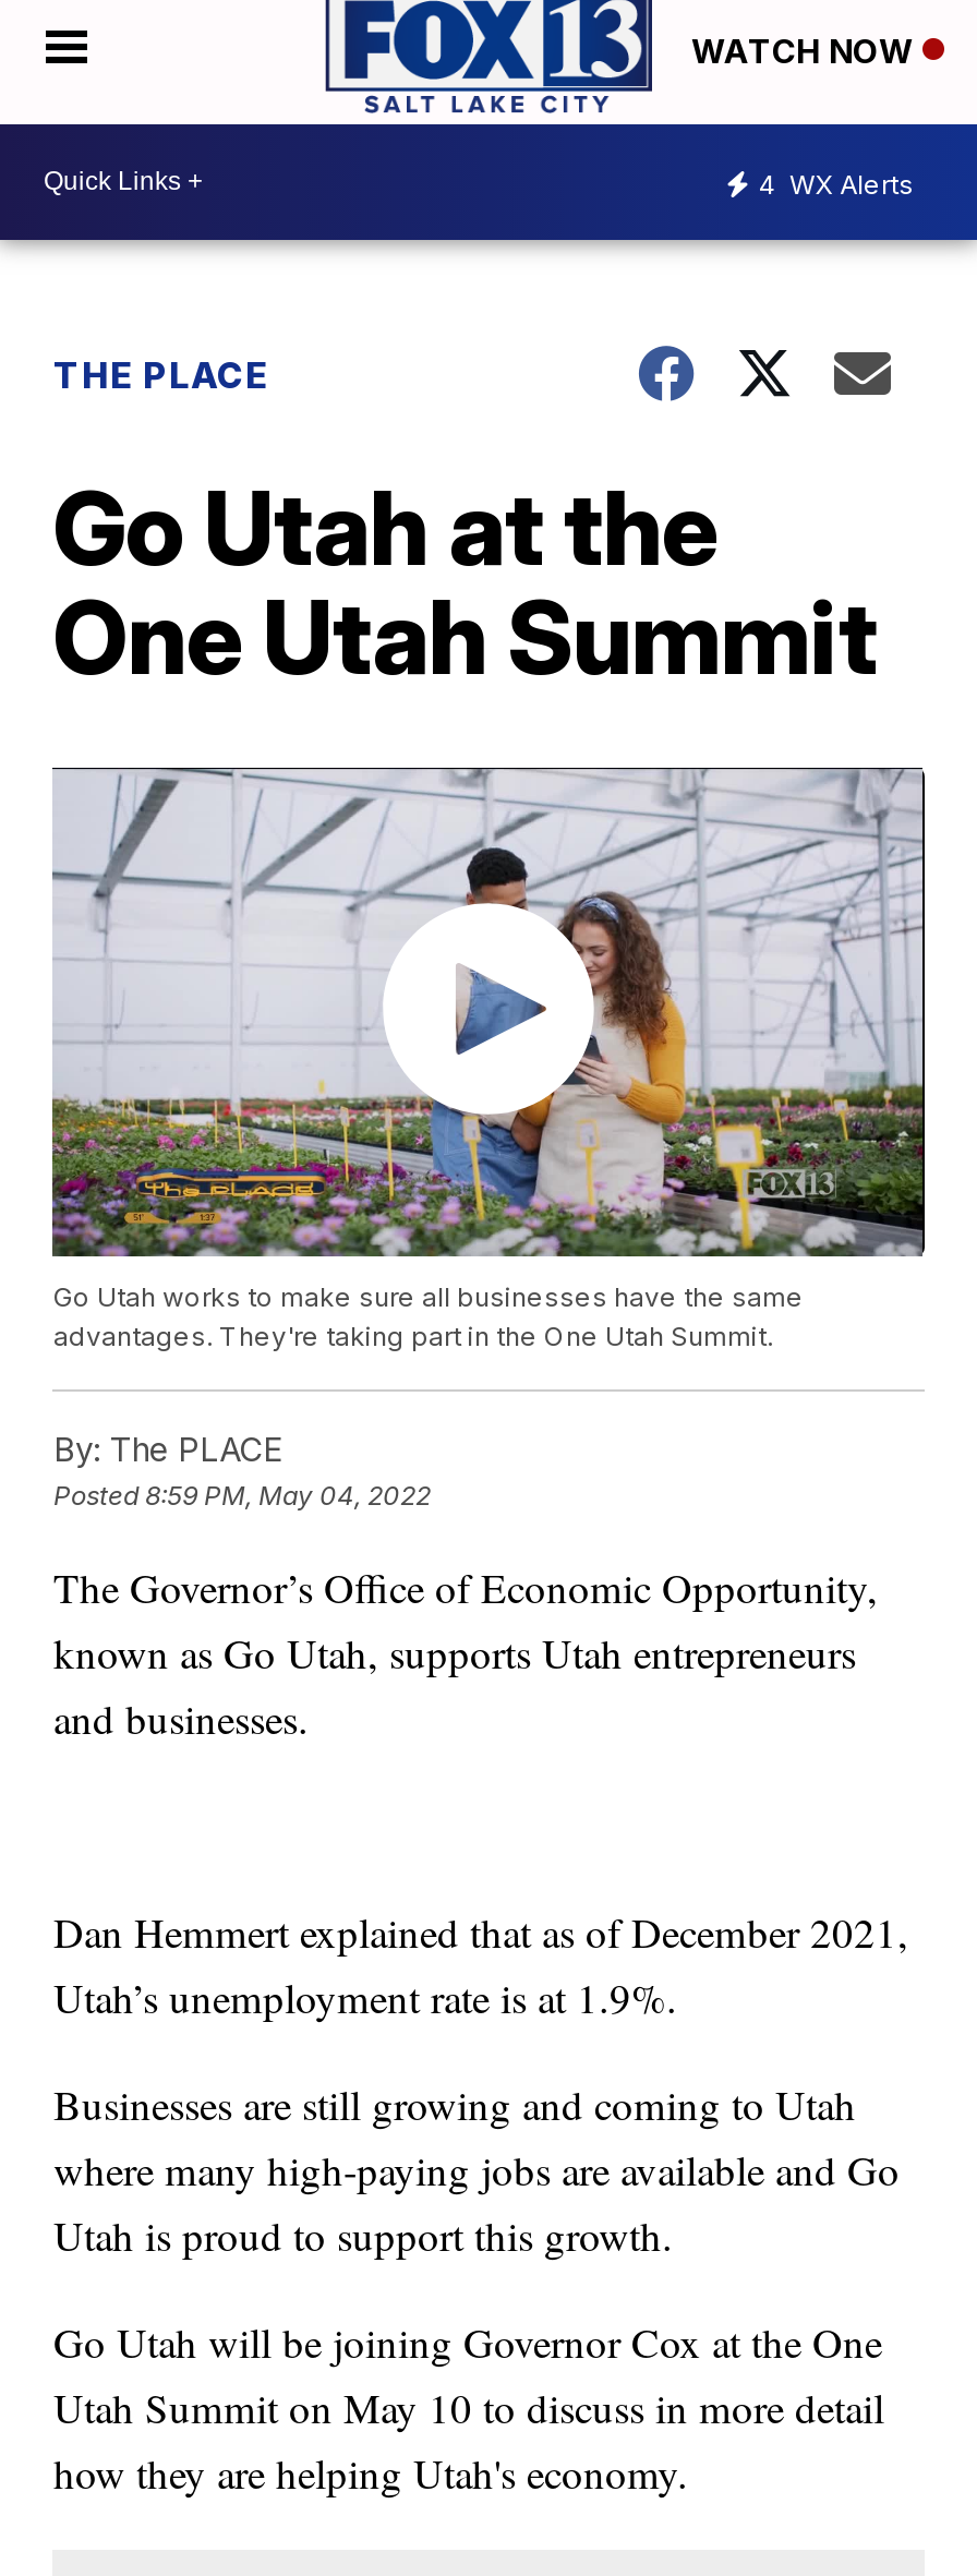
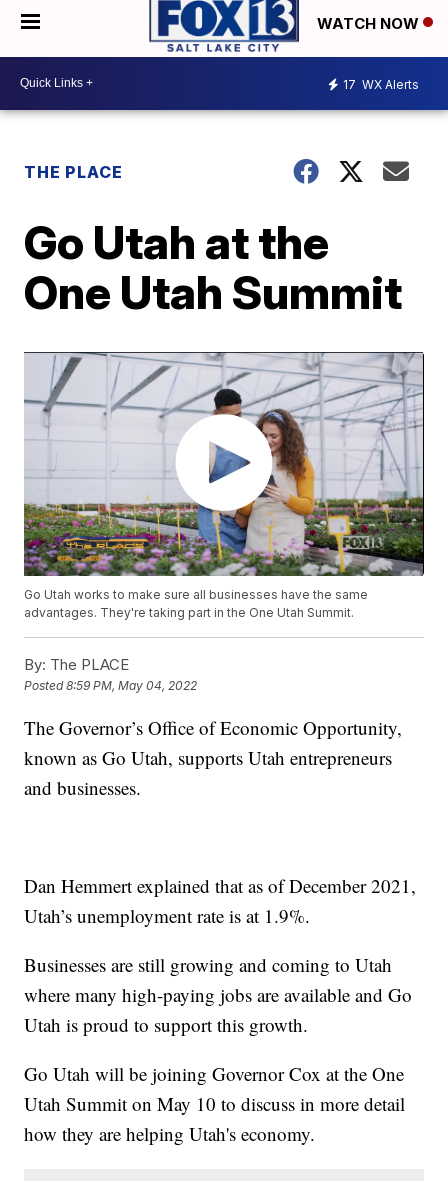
[759,168,914,201] 4 WX Alerts -> [343,77,419,92] 17 WX Alerts

